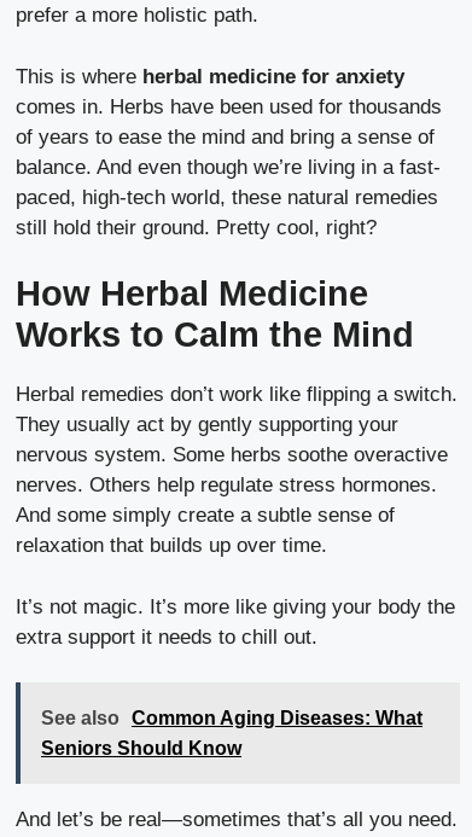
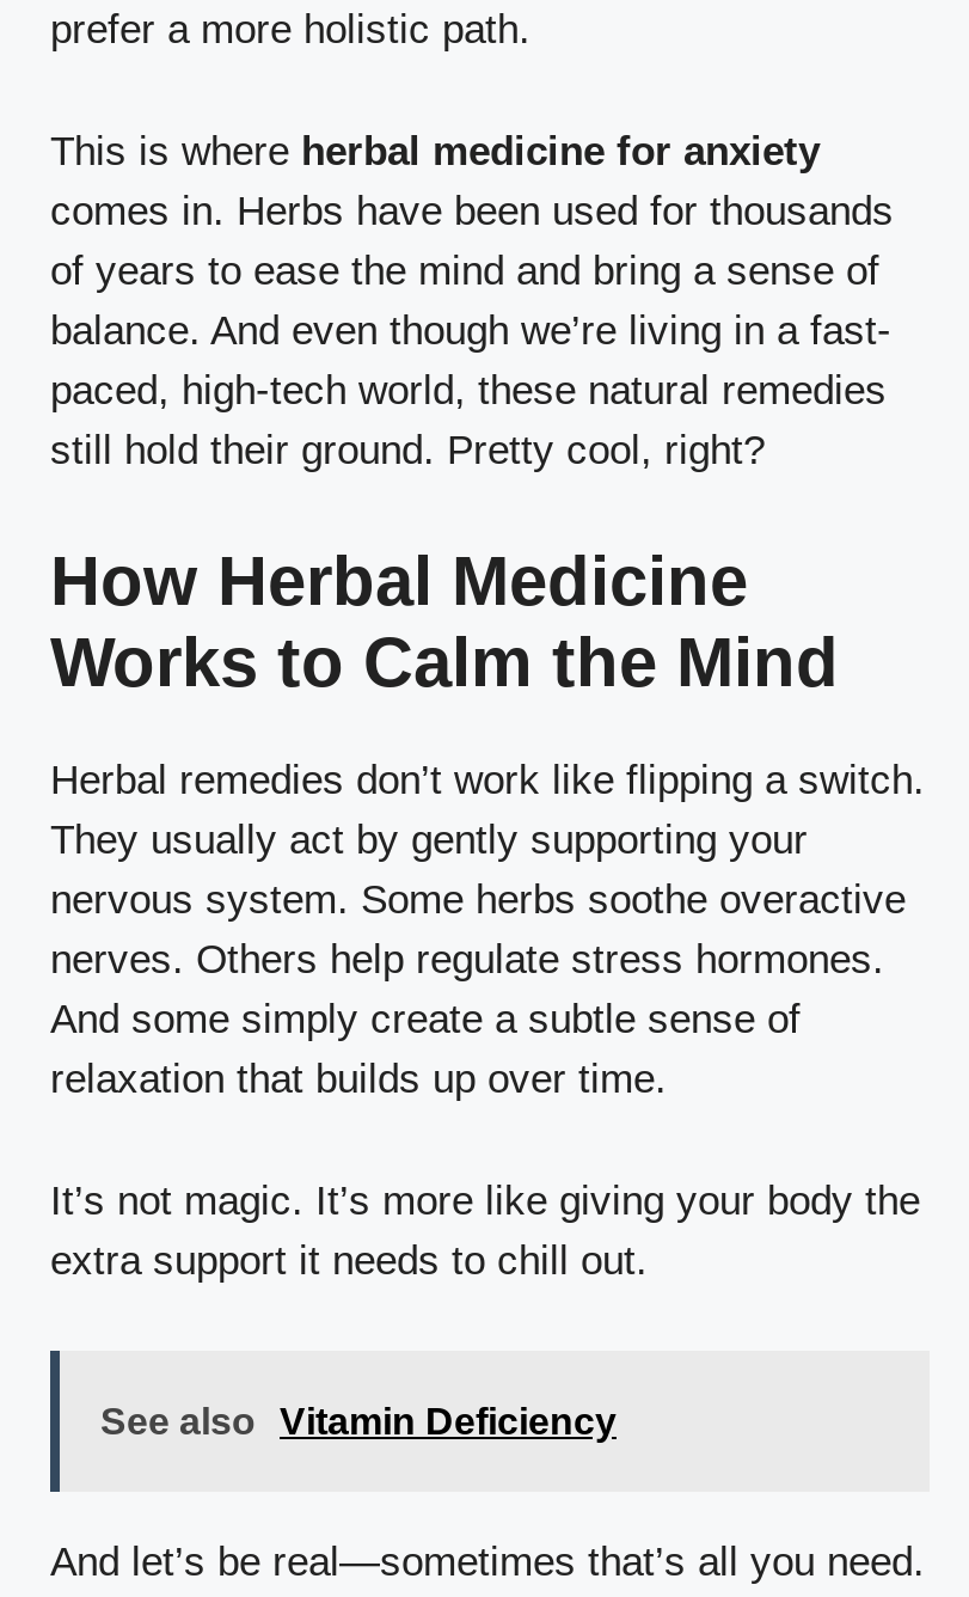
[41,708,423,759] See also Common Aging Diseases: What | Seniors Should Know -> [100,1402,617,1442] See also Vitamin Deficiency

